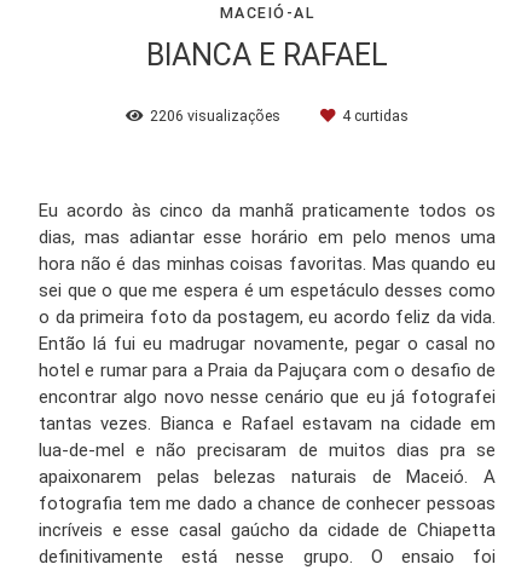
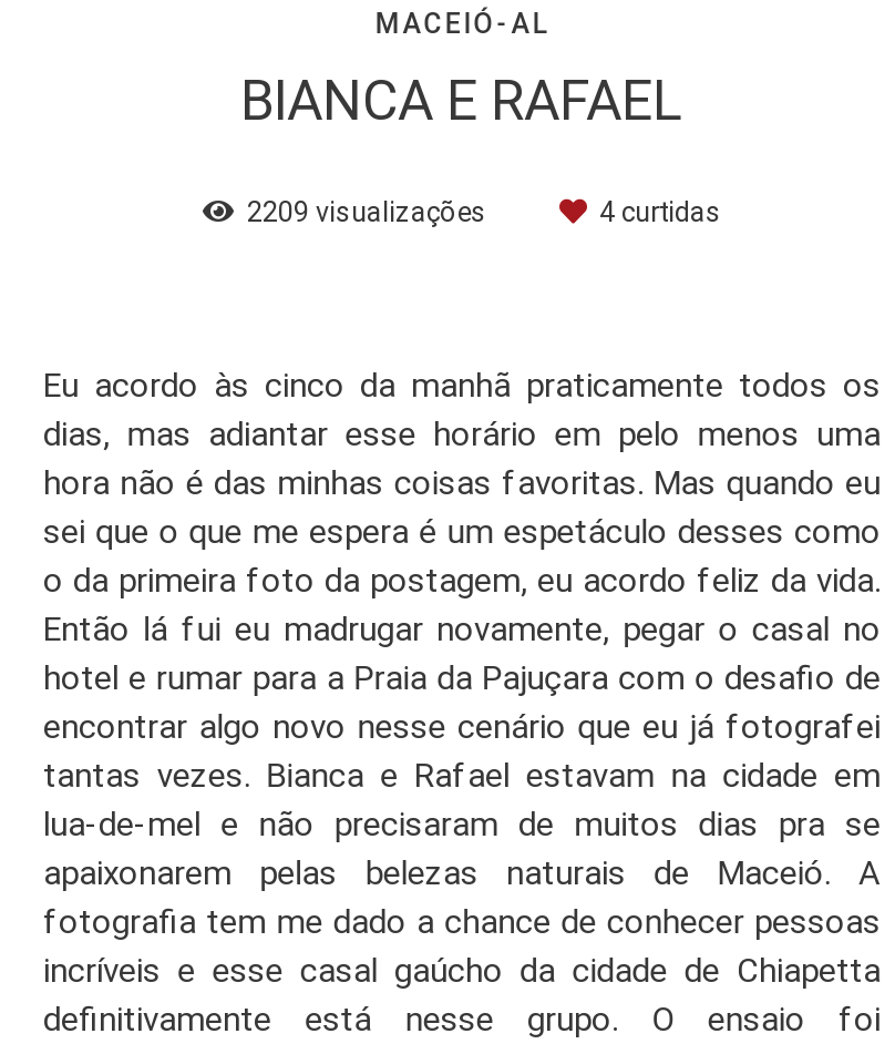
[150,106,284,124] 2206 visualizações -> [247,195,493,228] 2209 visualizações

